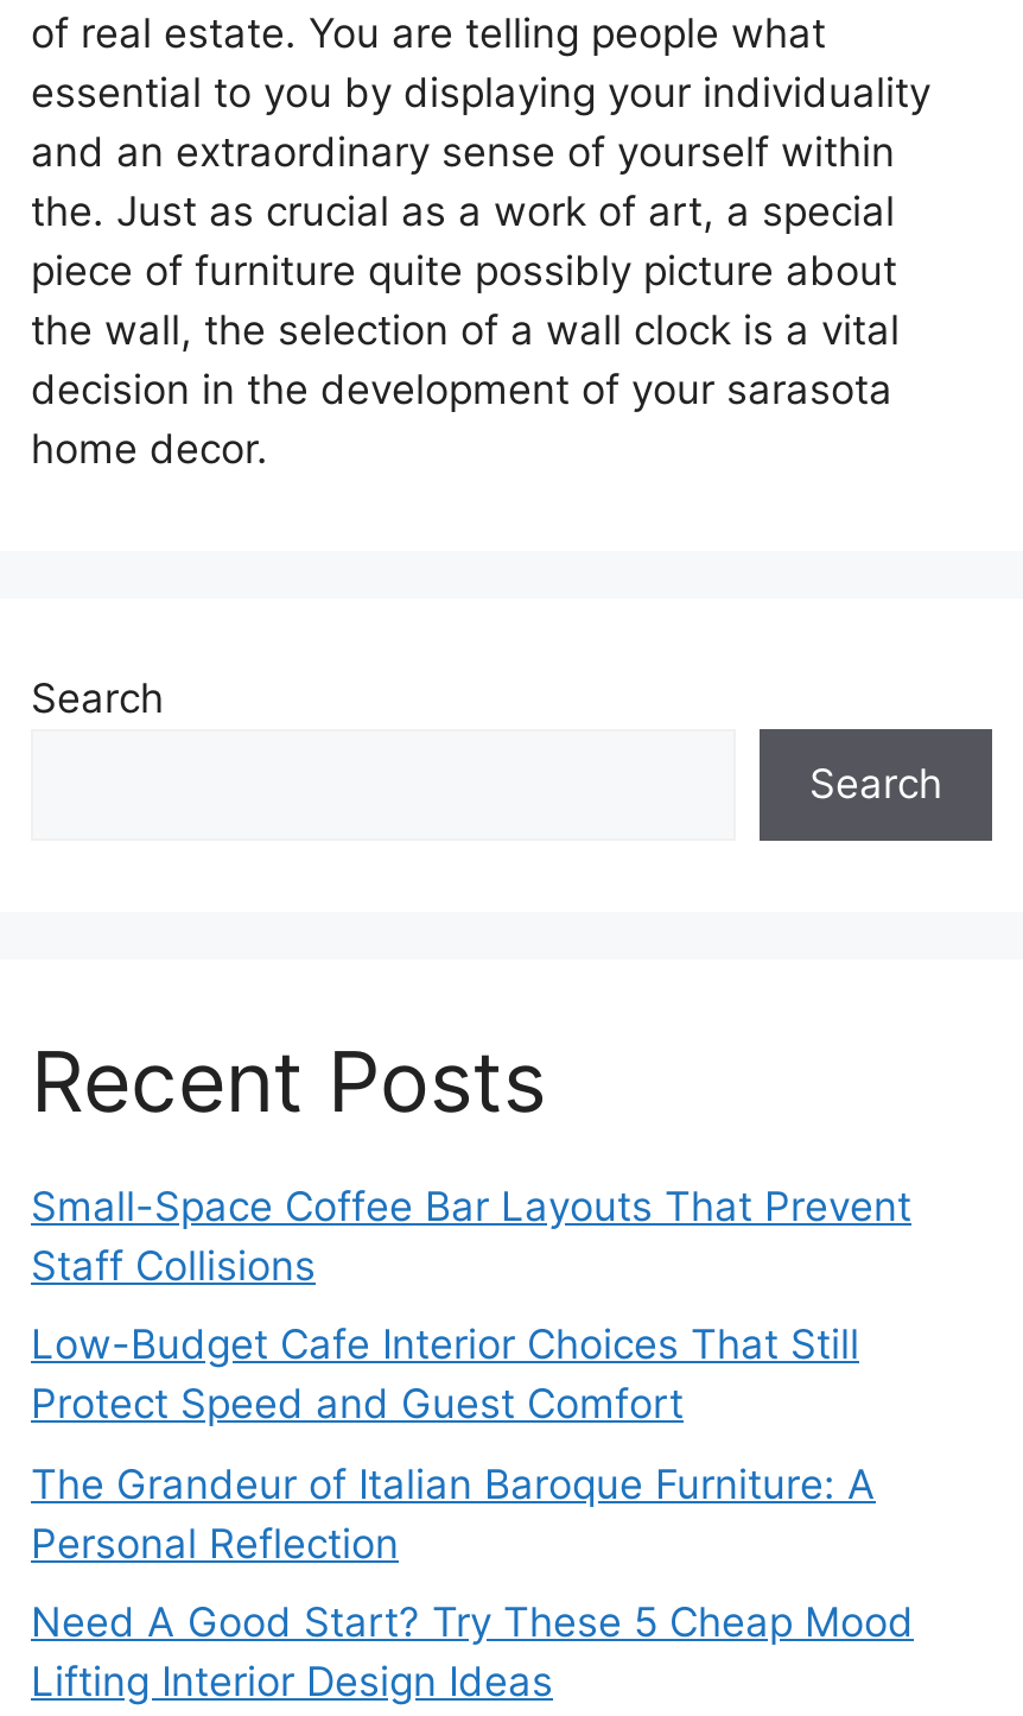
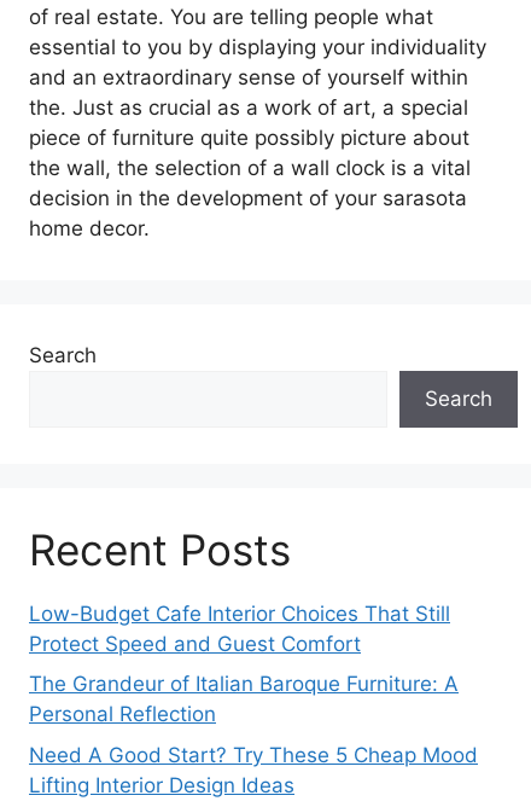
[31,1182,911,1288] Small-Space Coffee Bar Layouts That Prevent | Staff Collisions -> none

